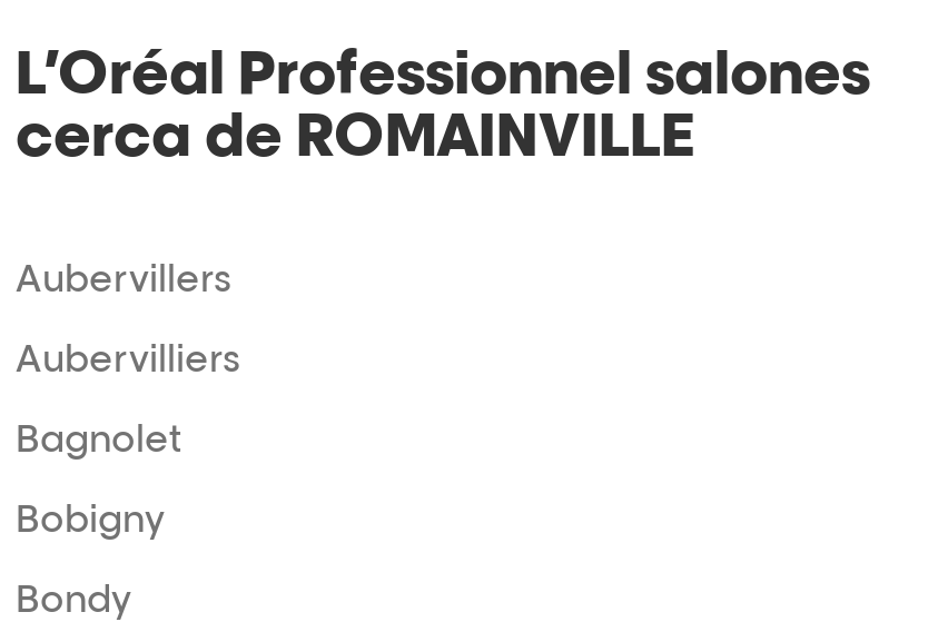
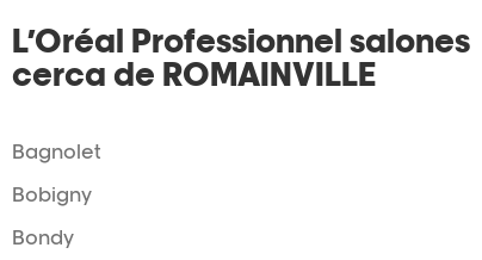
[16,255,240,379] Aubervillers | Aubervilliers -> none

